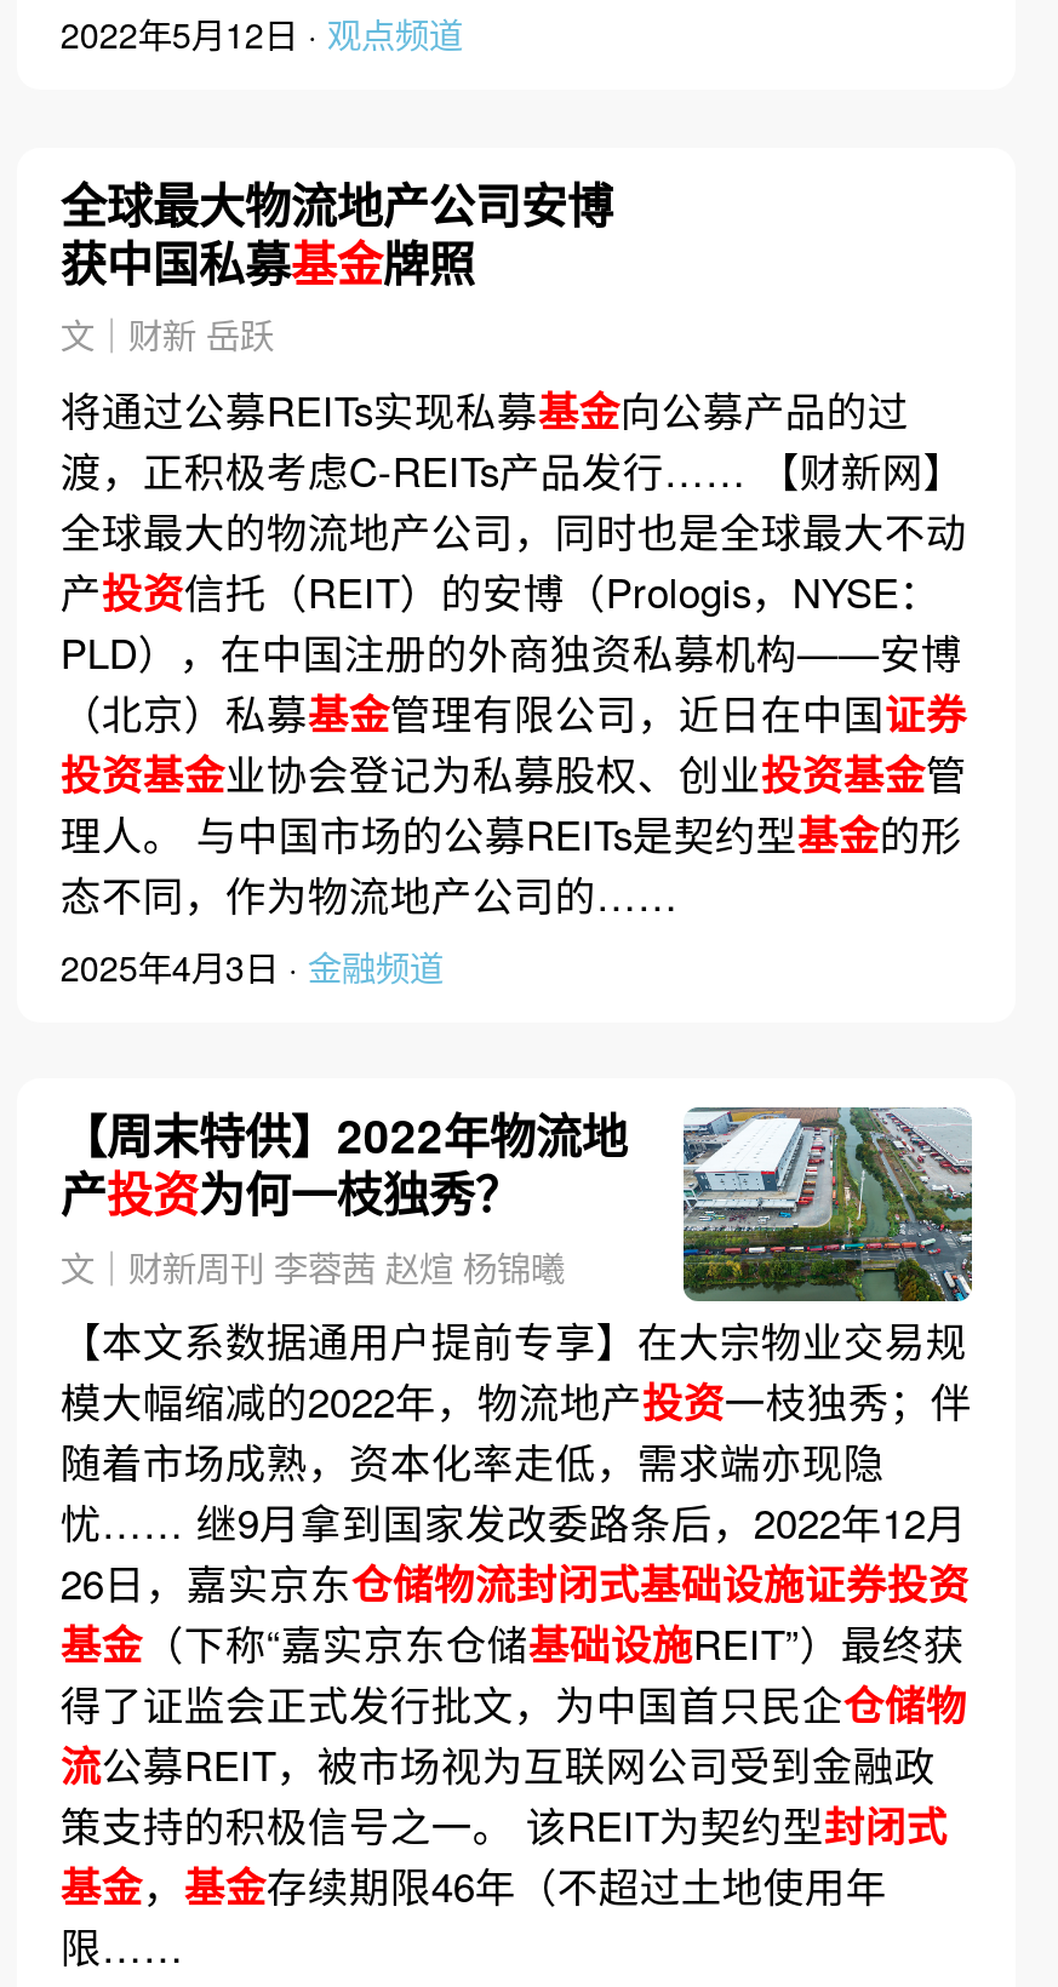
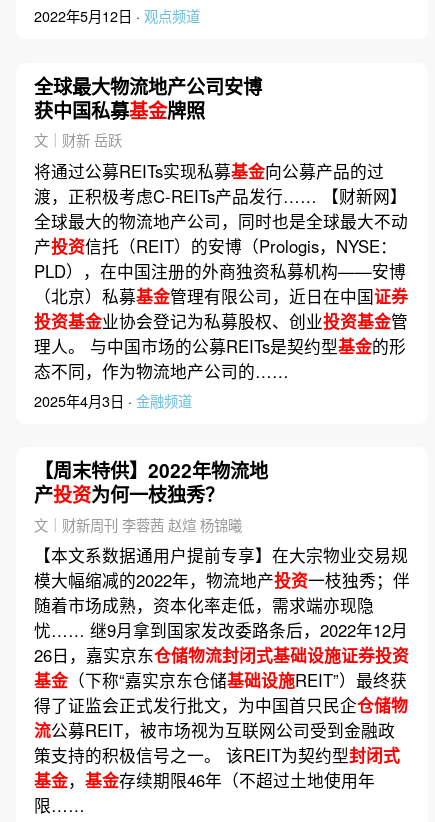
[681,1105,974,1304] [image] -> none

